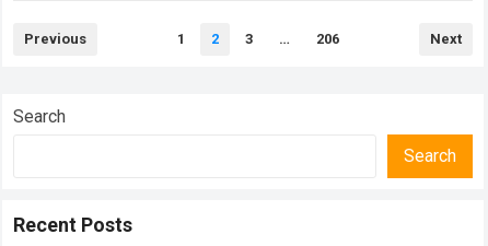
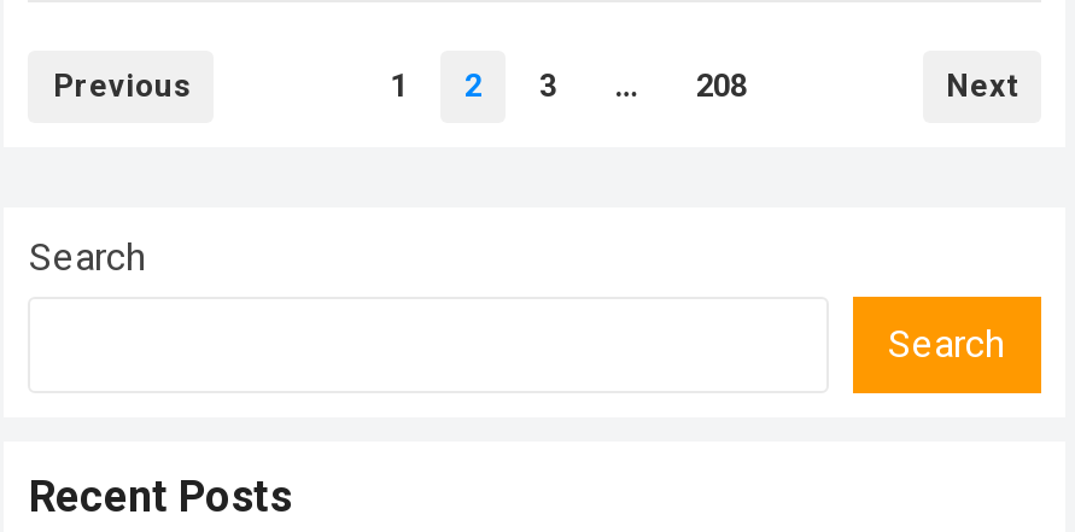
[316,31,339,47] 206 -> [696,68,747,104] 208

